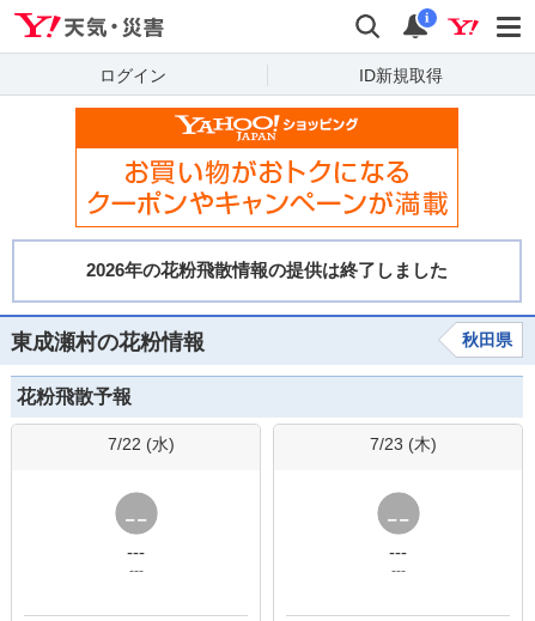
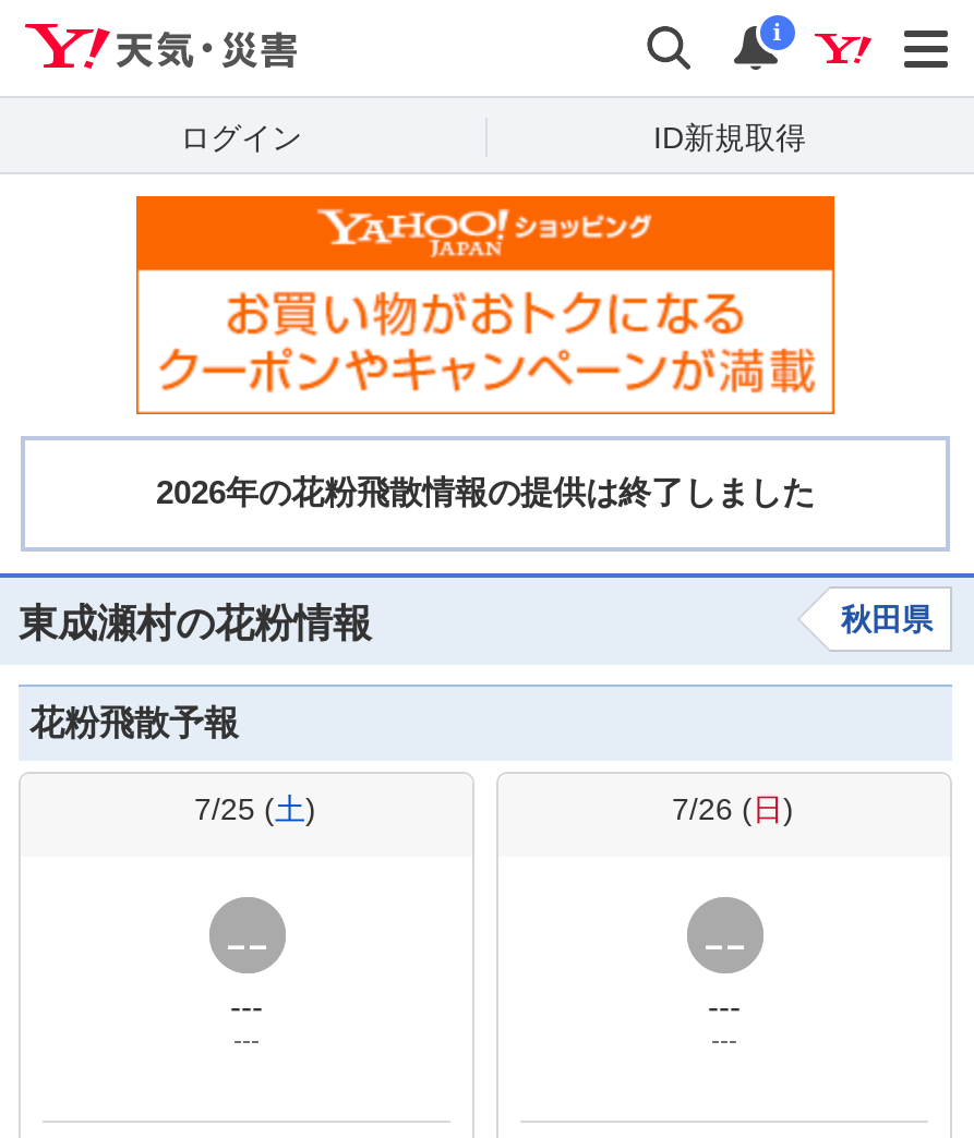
[107,434,174,453] 7/22 (水) -> [194,791,316,826] 7/25 (土)
[369,434,436,453] 7/23 (木) -> [672,791,794,826] 7/26 (日)

